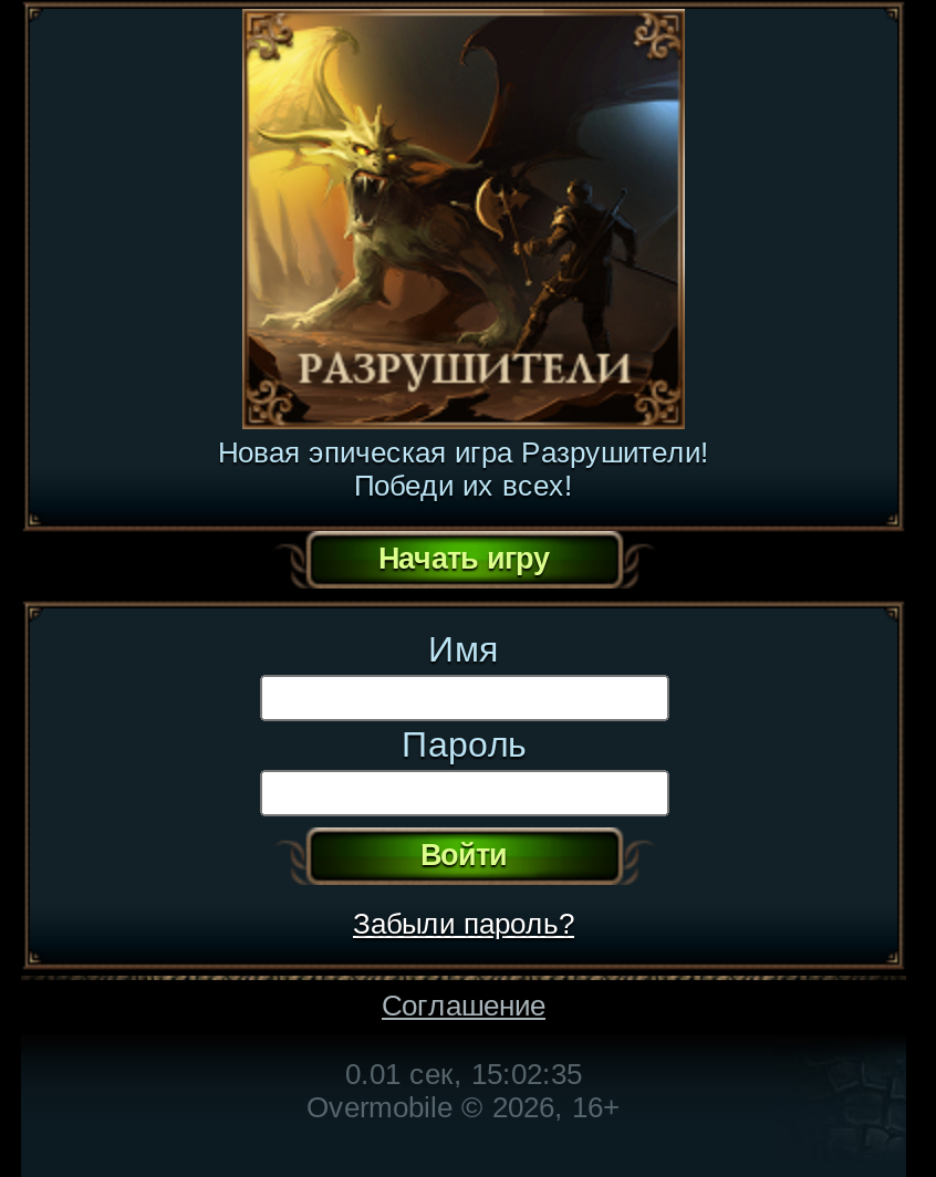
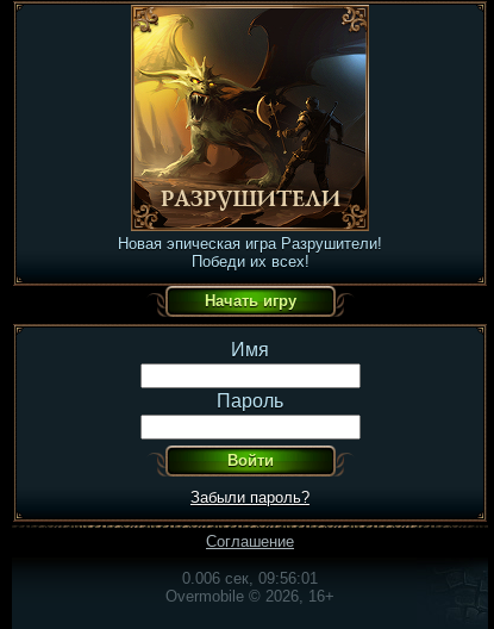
[345,1056,582,1090] 0.01 сек, 15:02:35 -> [182,569,318,587] 0.006 сек, 09:56:01

